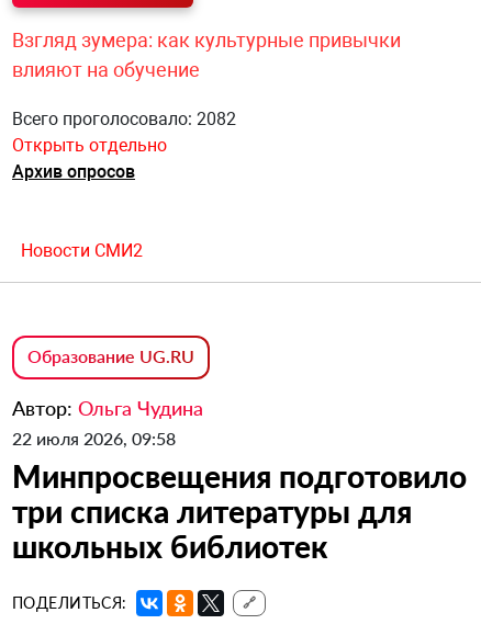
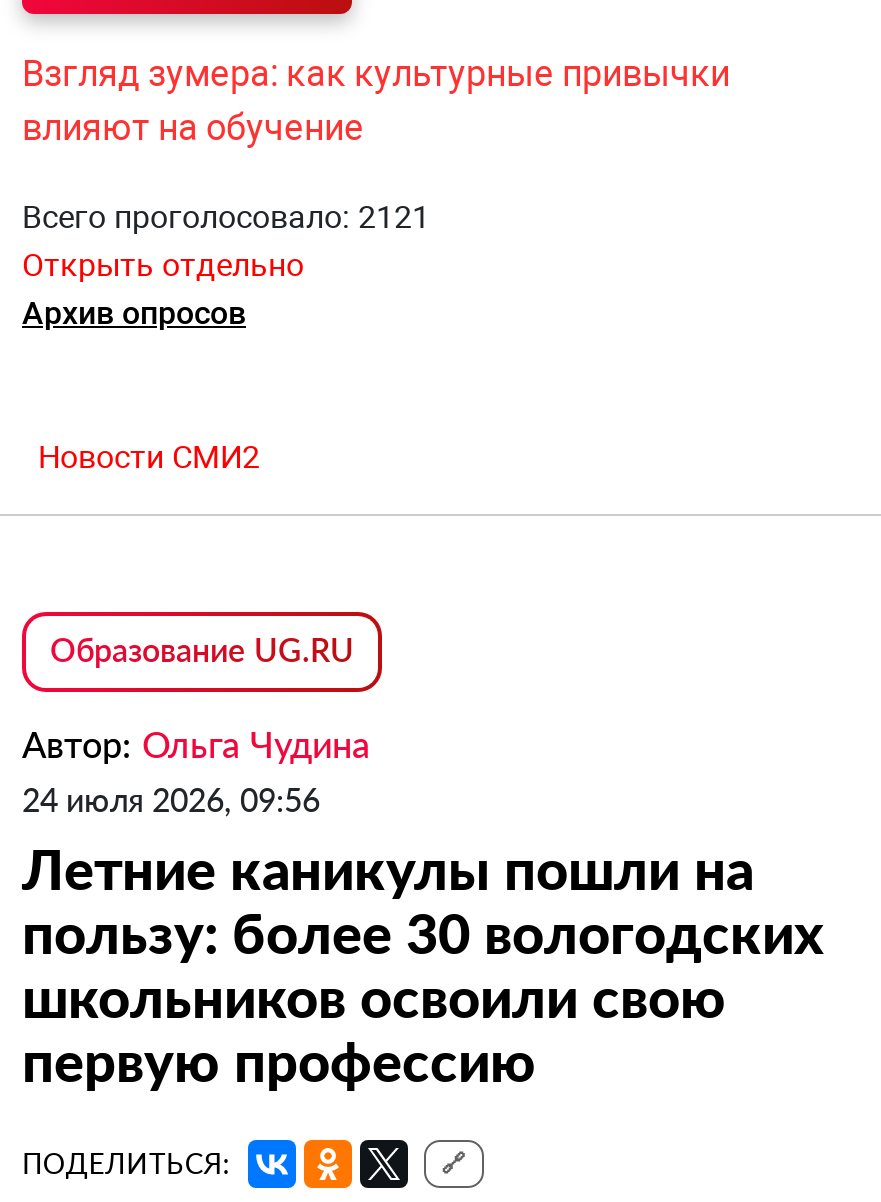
[12,109,236,130] Всего проголосовало: 2082 -> [22,198,430,236] Всего проголосовало: 2121
[12,428,467,565] 22 июля 2026, 09:58 | Минпросвещения подготовило | три списка литературы для | школьных библиотек -> [22,780,824,1094] 24 июля 2026, 09:56 | Летние каникулы пошли на | пользу: более 30 вологодских | школьников освоили свою | первую профессию

